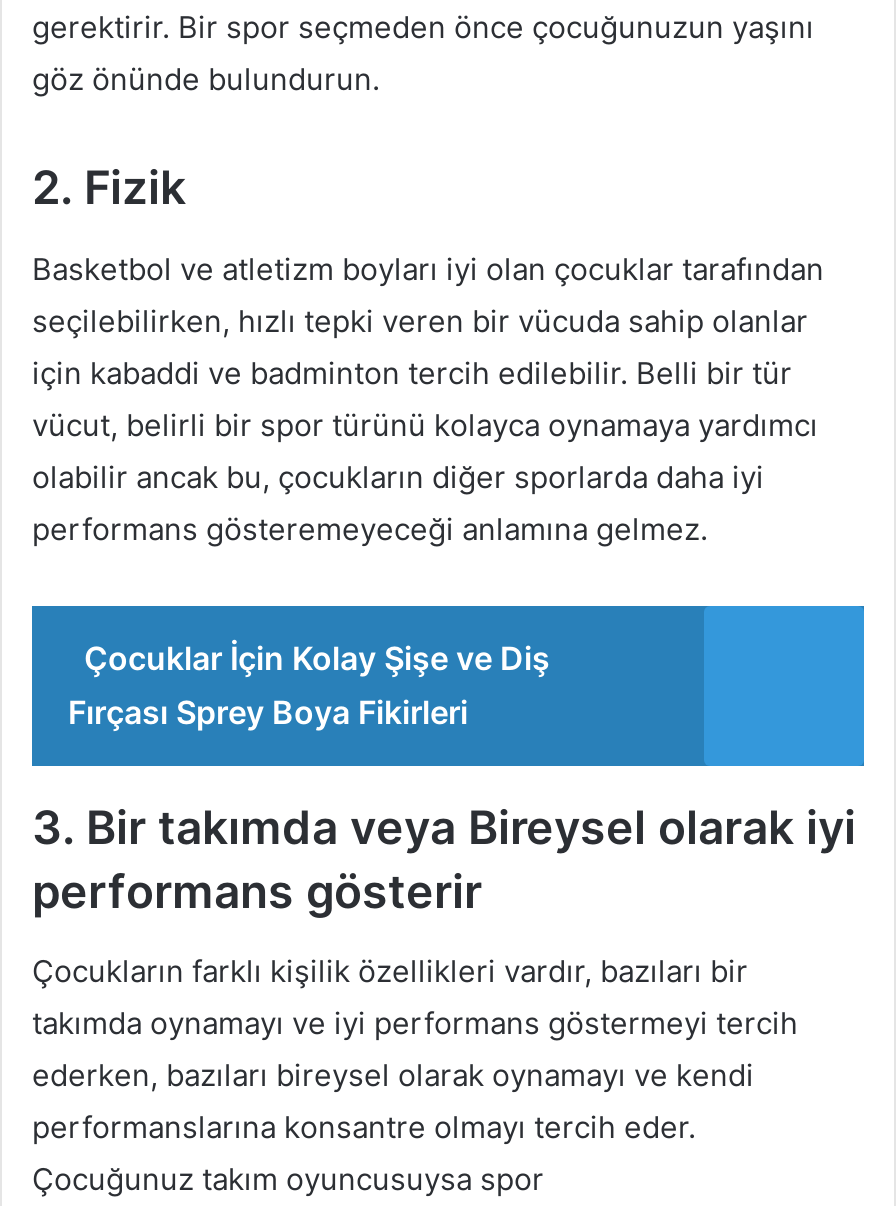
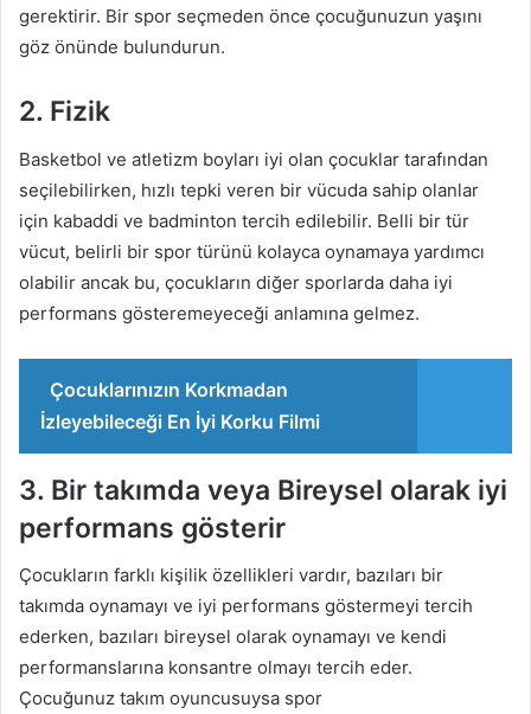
[68,637,550,731] Çocuklar İçin Kolay Şişe ve Diş | Fırçası Sprey Boya Fikirleri -> [40,377,320,433] Çocuklarınızın Korkmadan | İzleyebileceği En İyi Korku Filmi

